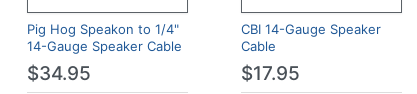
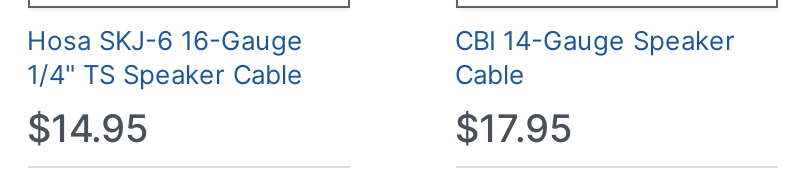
[26,21,181,85] Pig Hog Speakon to 1/4" | 14-Gauge Speaker Cable | $34.95 -> [27,23,303,151] Hosa SKJ-6 16-Gauge | 1/4" TS Speaker Cable | $14.95

